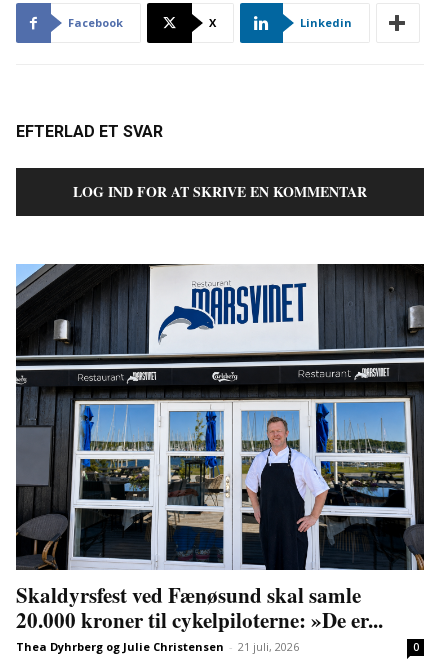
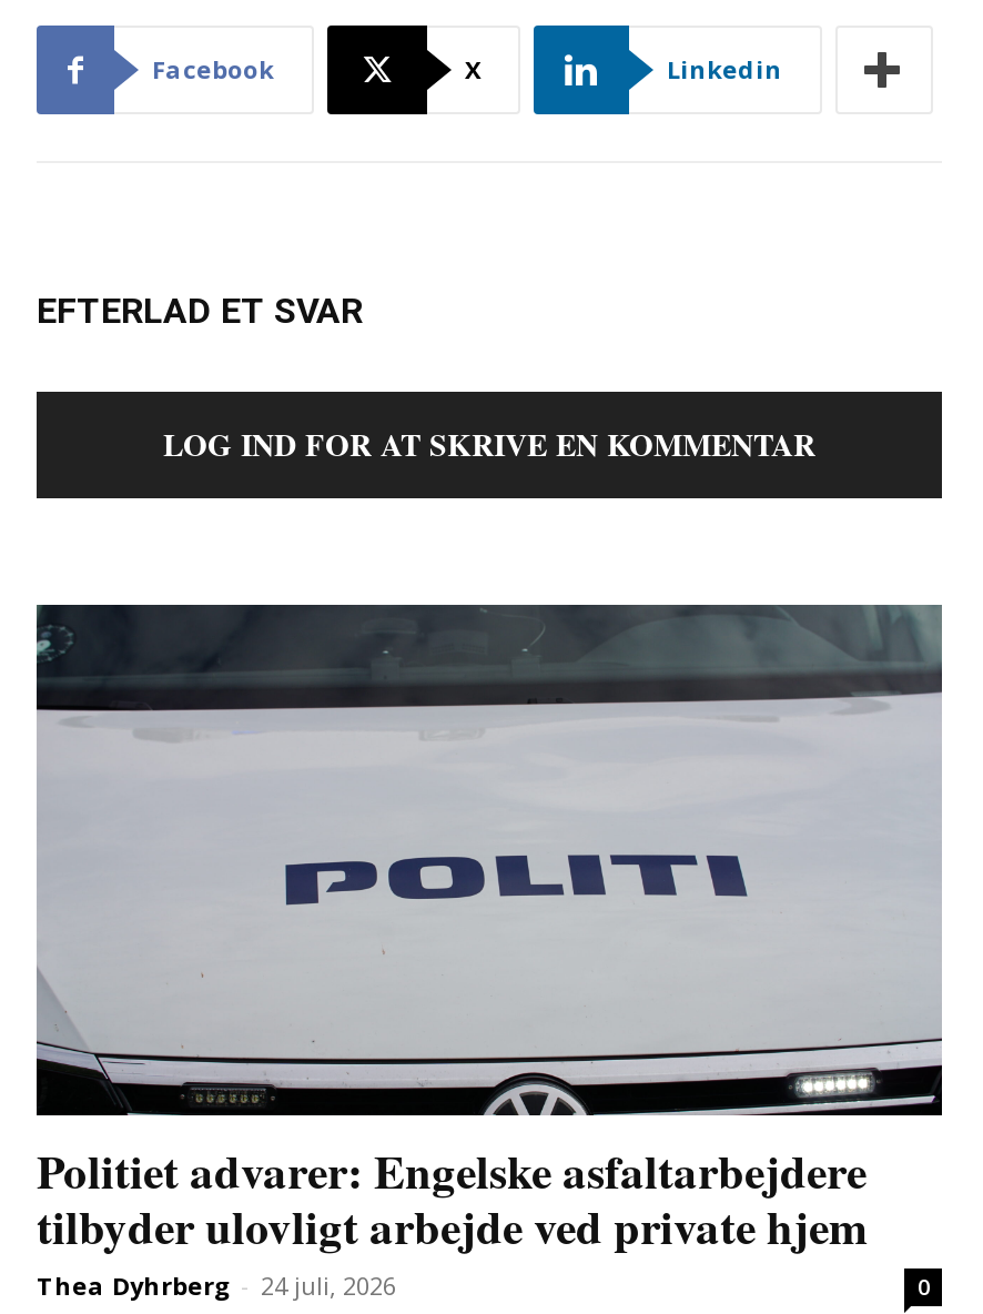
[16,263,425,654] [image] | Skaldyrsfest ved Fænøsund skal samle | 20.000 kroner til cykelpiloterne: »De er... | Thea Dyhrberg og Julie Christensen - 21 juli, 2026 -> [37,603,942,1301] [image] | Politiet advarer: Engelske asfaltarbejdere | tilbyder ulovligt arbejde ved private hjem | Thea Dyhrberg - 24 juli, 2026

